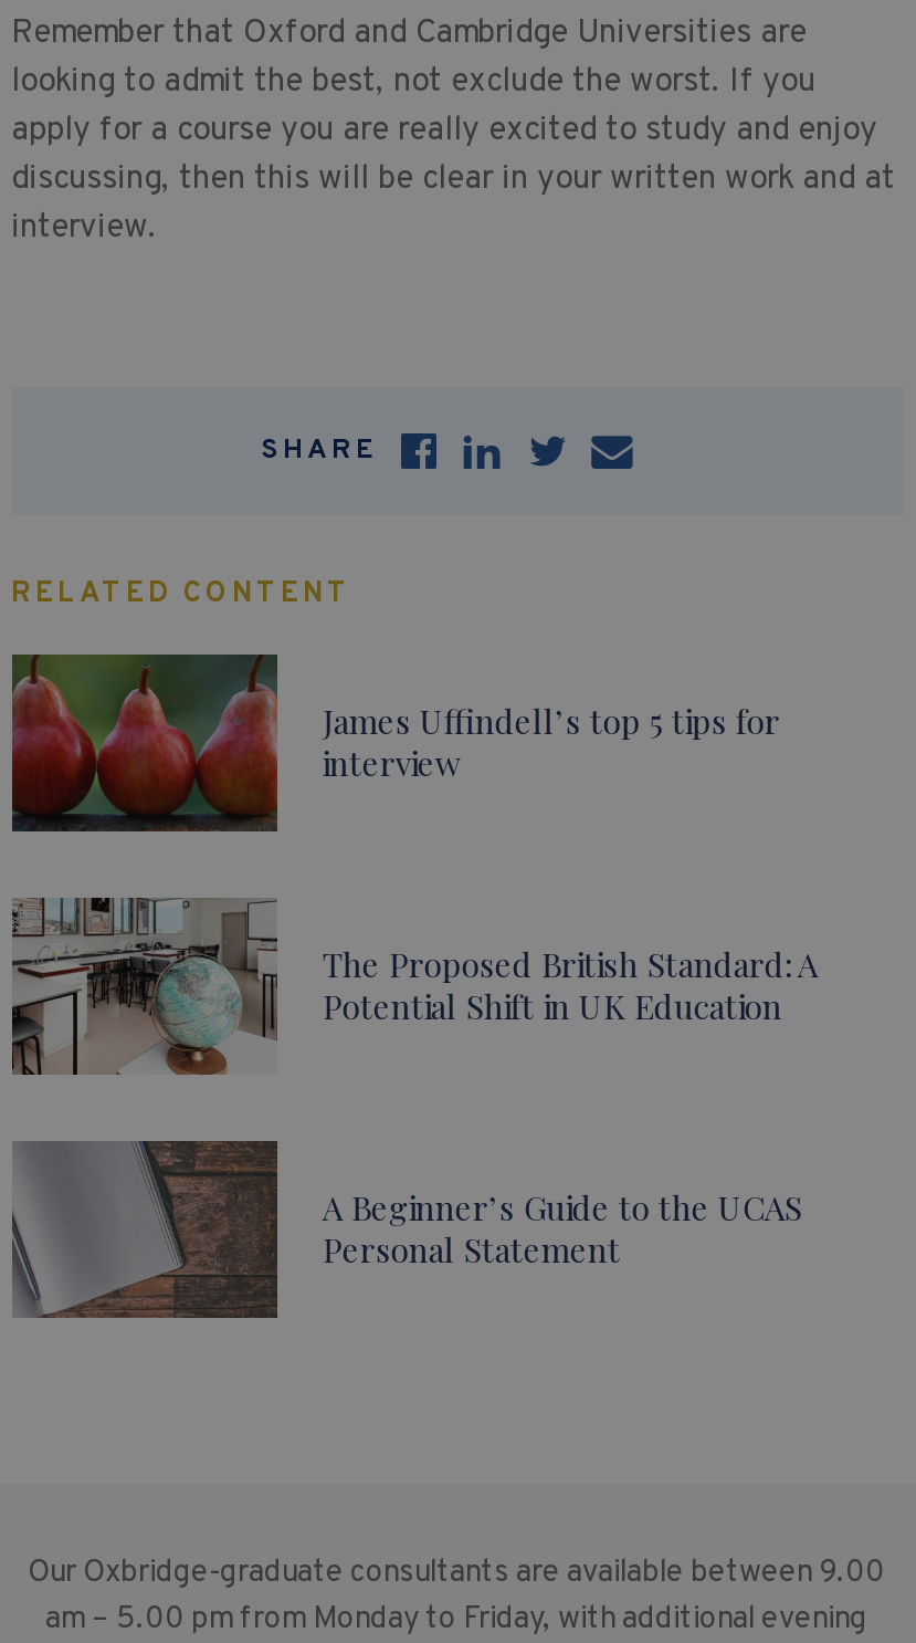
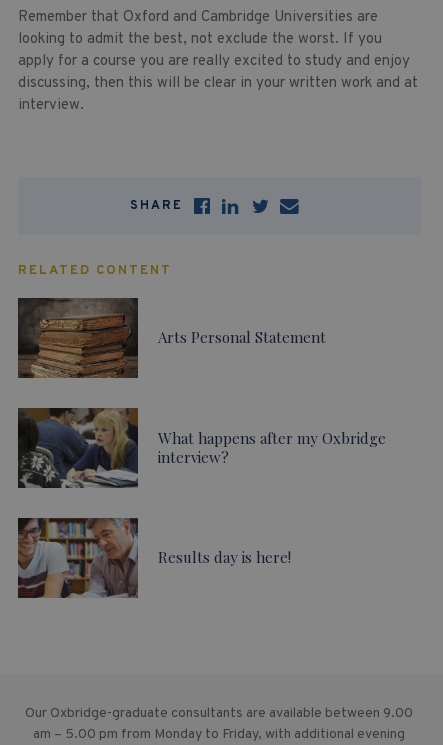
[10,652,780,834] [image] | James Uffindell’s top 5 tips for | interview -> [17,297,326,379] [image] | Arts Personal Statement
[10,898,817,1077] [image] | The Proposed British Standard: A | Potential Shift in UK Education -> [17,407,386,489] [image] | What happens after my Oxbridge | interview?
[12,1139,802,1320] [image] | A Beginner’s Guide to the UCAS | Personal Statement -> [17,517,291,599] [image] | Results day is here!

